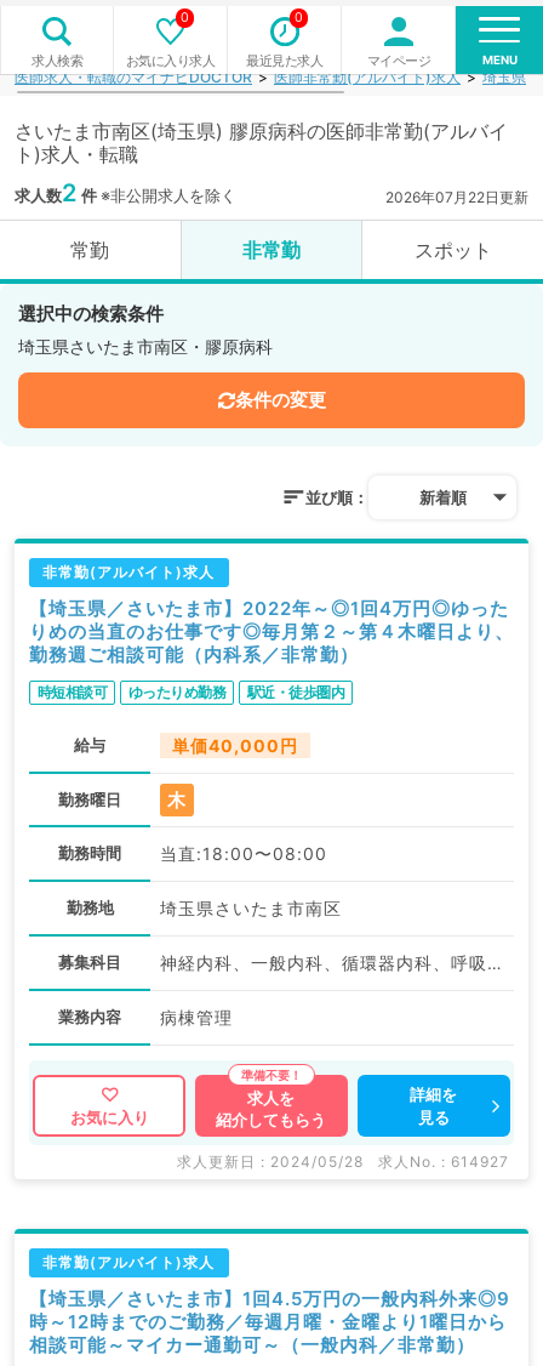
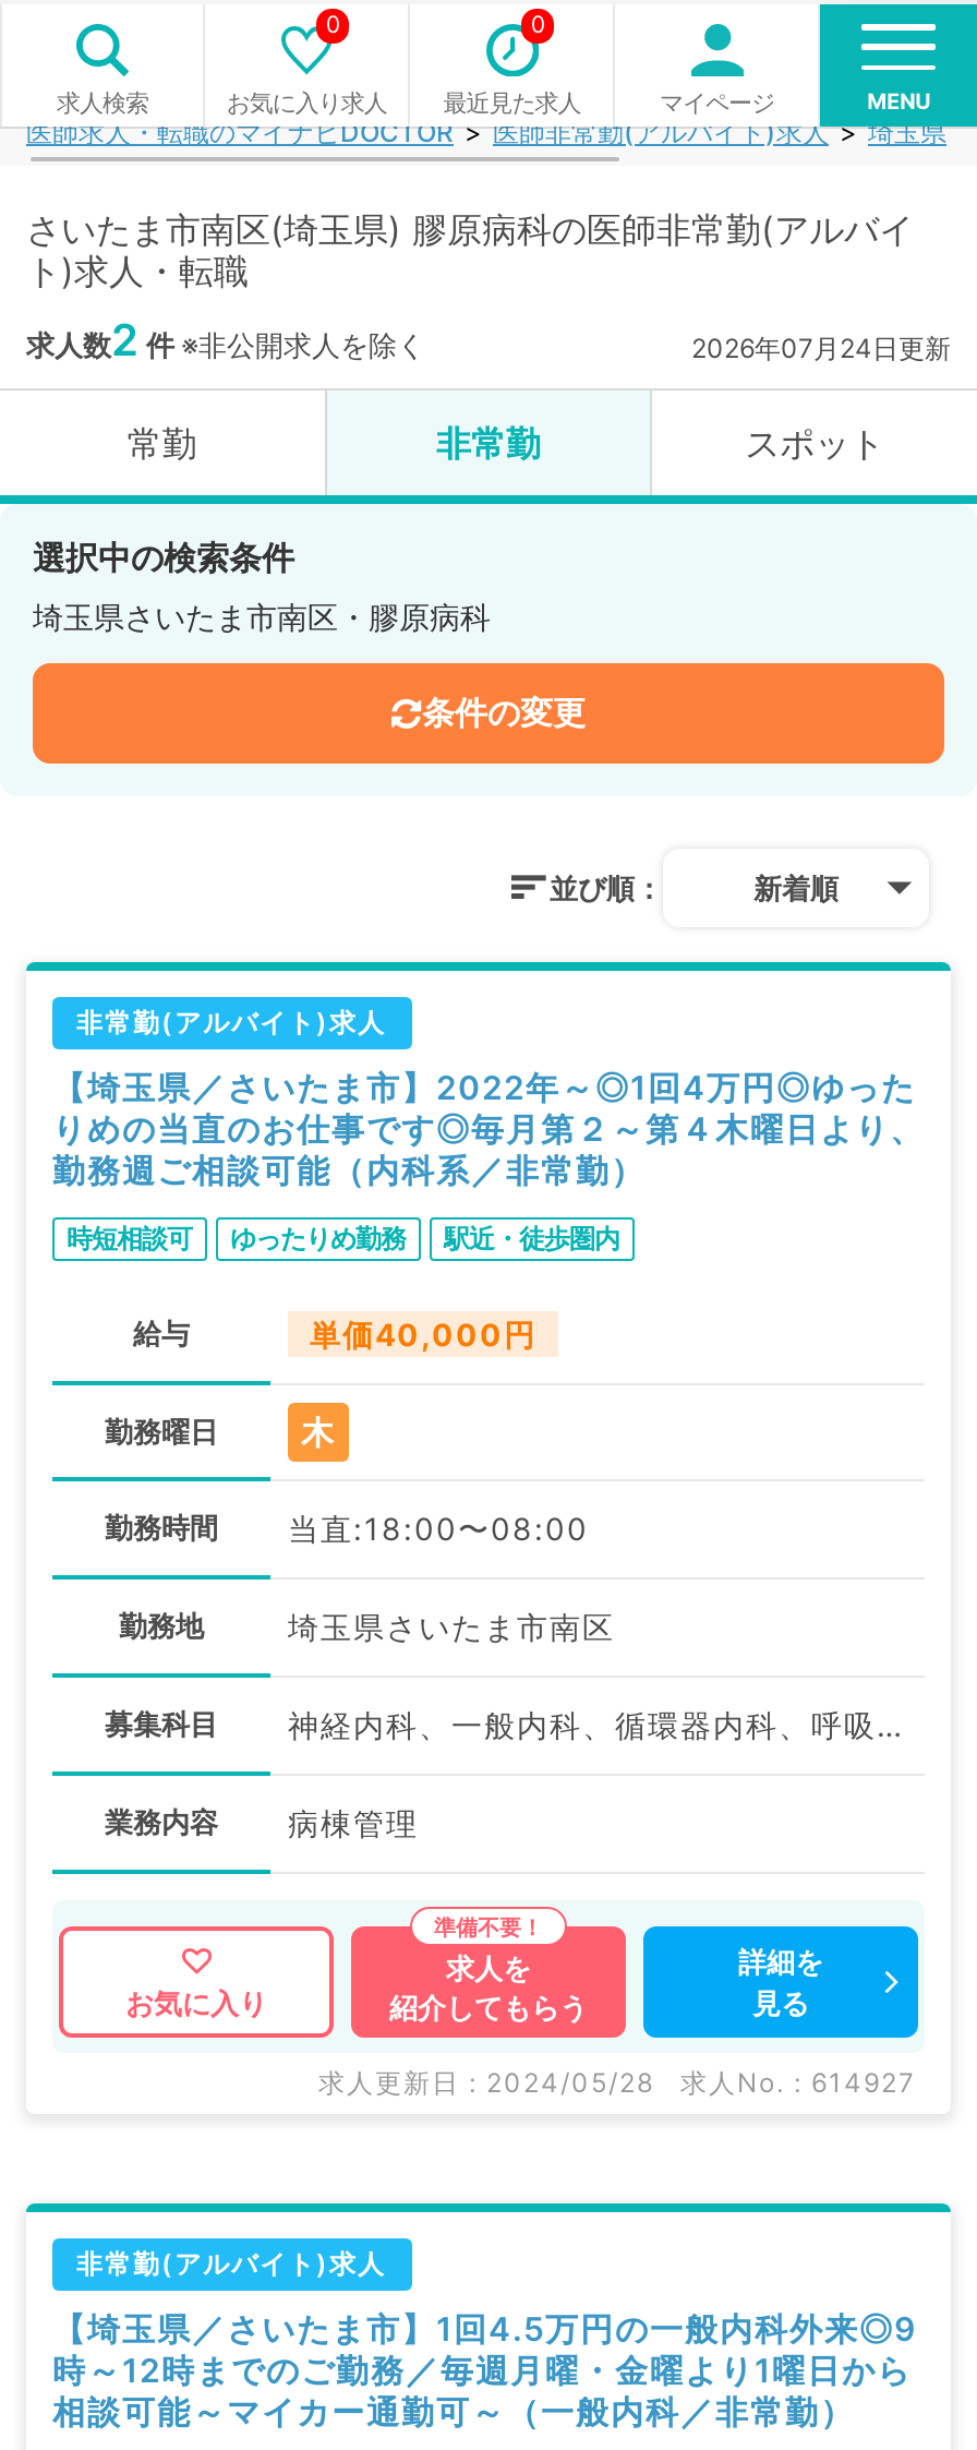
[385,188,528,206] 2026年07月22日更新 -> [691,332,951,364] 2026年07月24日更新

